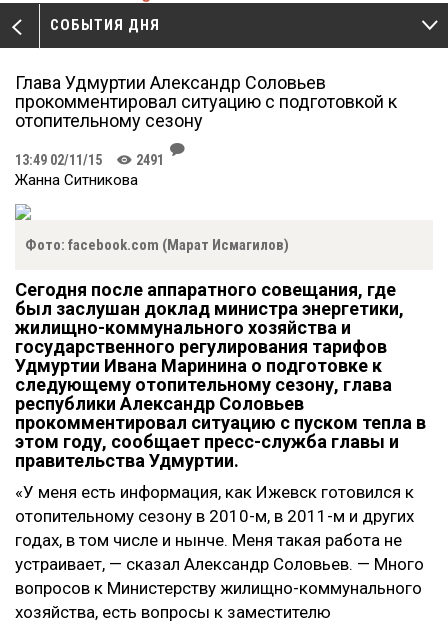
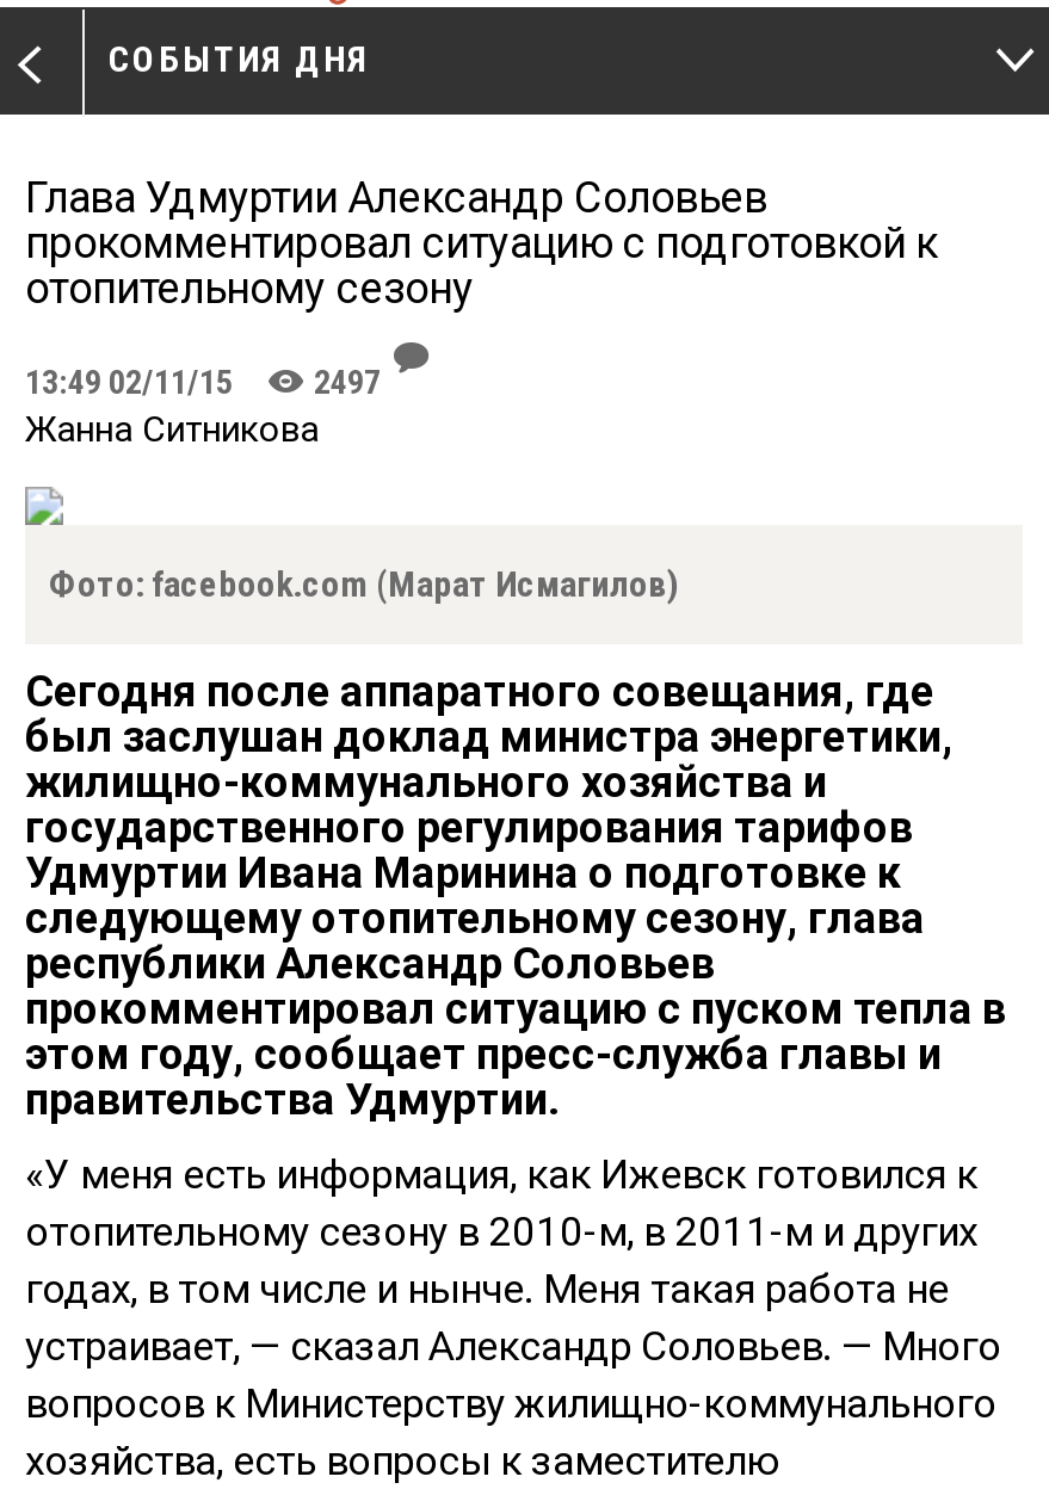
[15,152,164,168] 13:49 02/11/15 K 2491 -> [25,363,381,401] 13:49 02/11/15 K 2497

